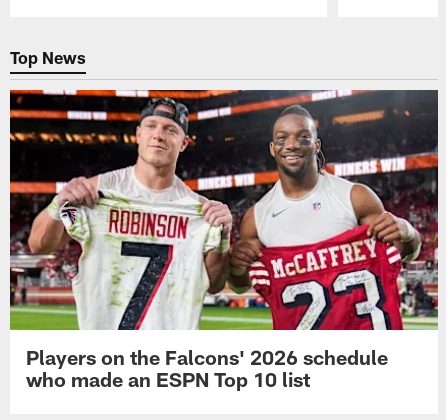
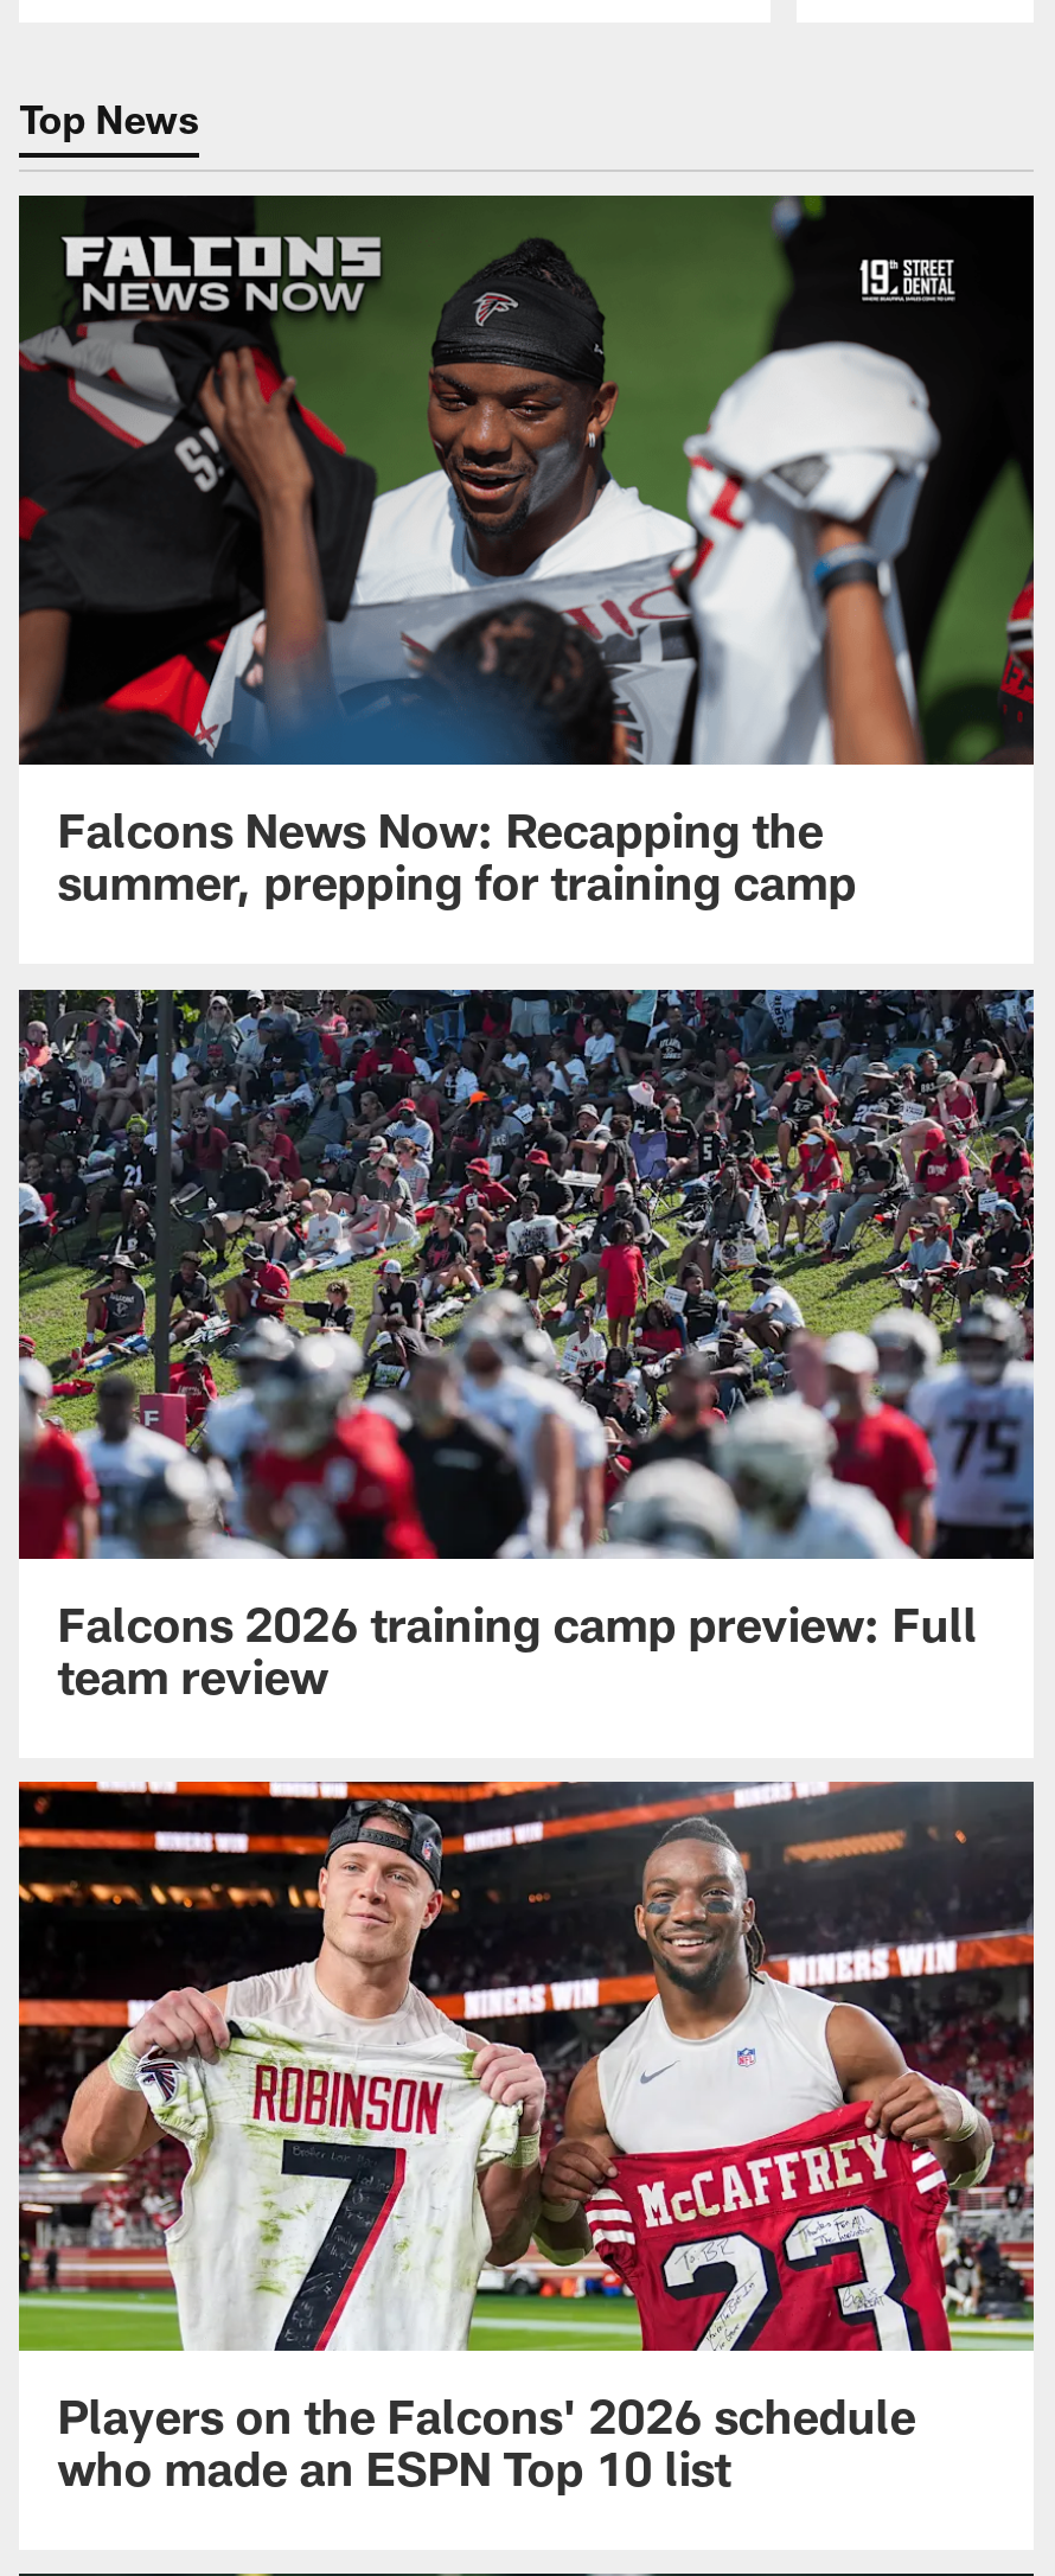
none -> [17,193,1036,910] [image] | Falcons News Now: Recapping the | summer, prepping for training camp
none -> [17,987,1036,1703] [image] | Falcons 2026 training camp preview: Full | team review

